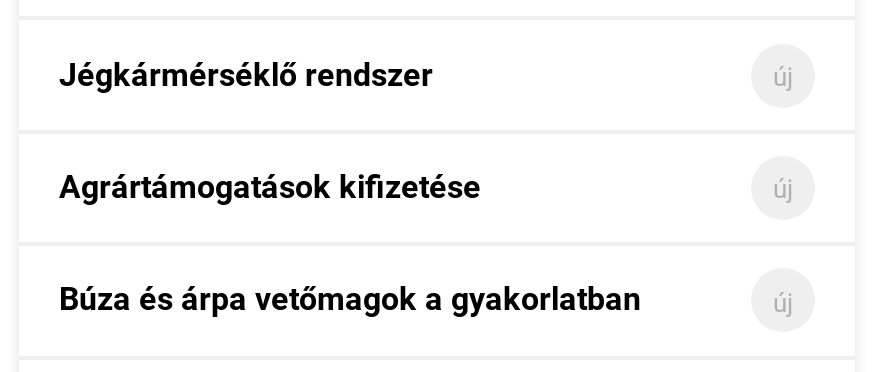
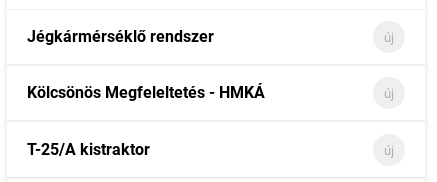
[59,169,481,207] Agrártámogatások kifizetése -> [27,83,265,102] Kölcsönös Megfeleltetés - HMKÁ
[59,281,641,319] Búza és árpa vetőmagok a gyakorlatban -> [27,140,150,159] T-25/A kistraktor

